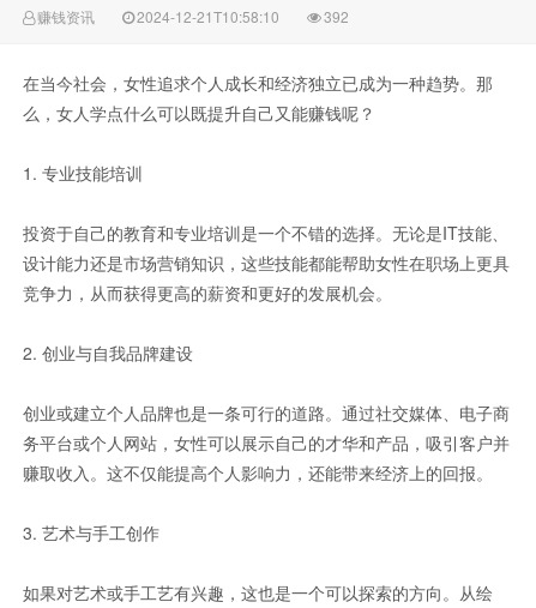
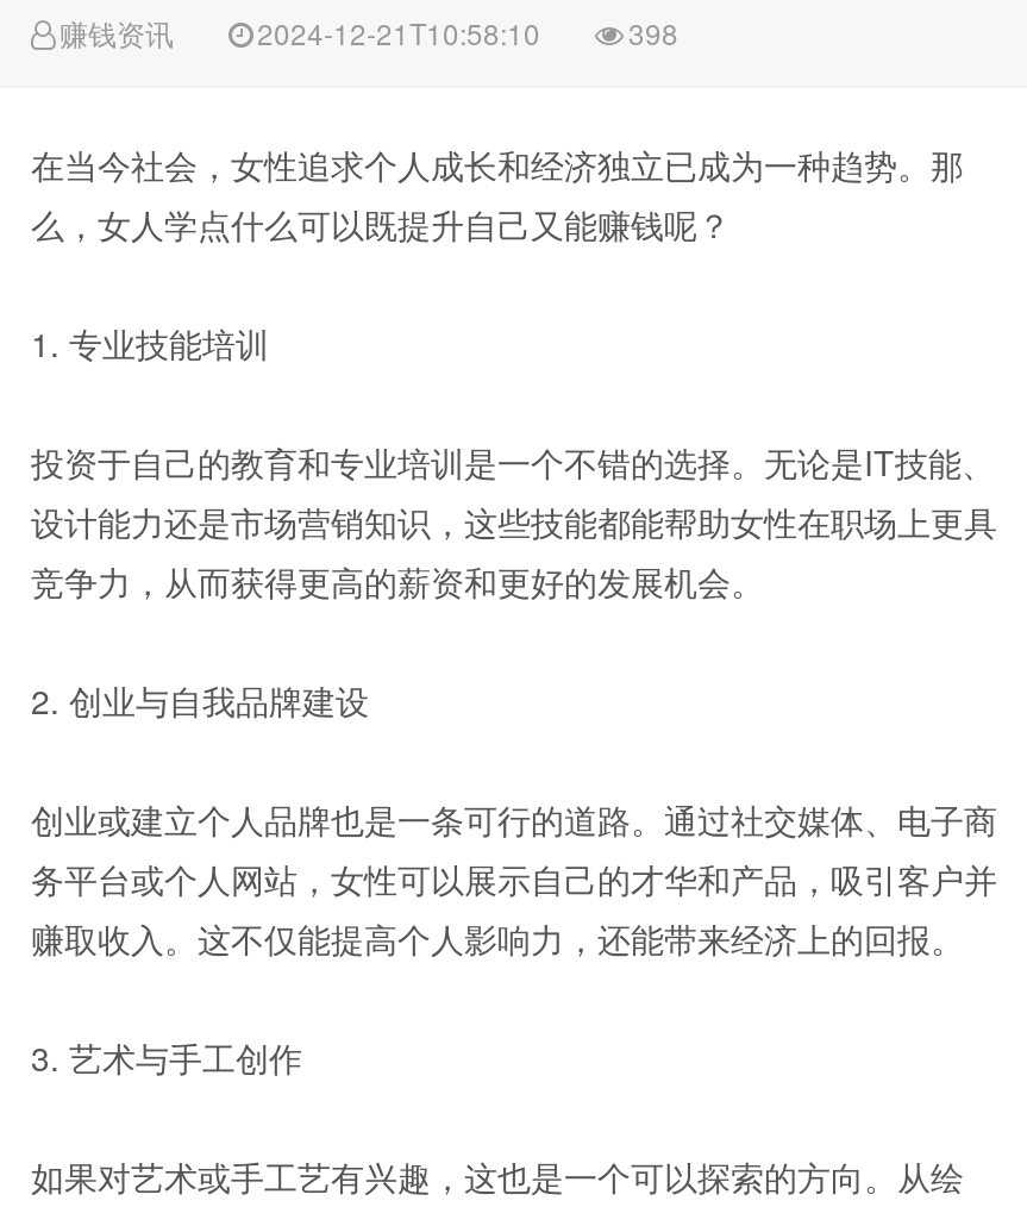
[324,6,349,26] 392 -> [628,12,678,52] 398

